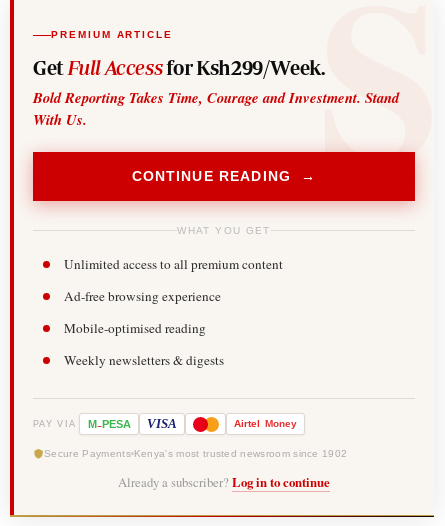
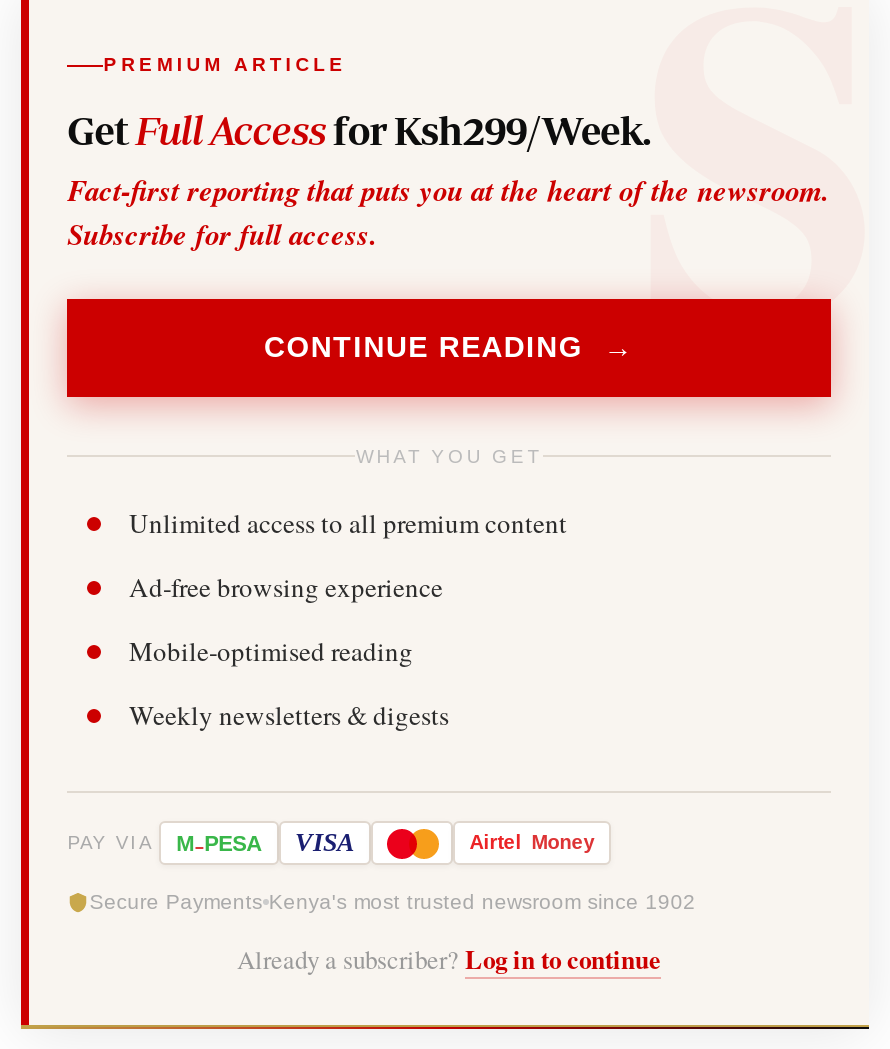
[33,87,399,130] Bold Reporting Takes Time, Courage and Investment. Stand | With Us. -> [67,169,829,255] Fact-first reporting that puts you at the heart of the newsroom. | Subscribe for full access.

